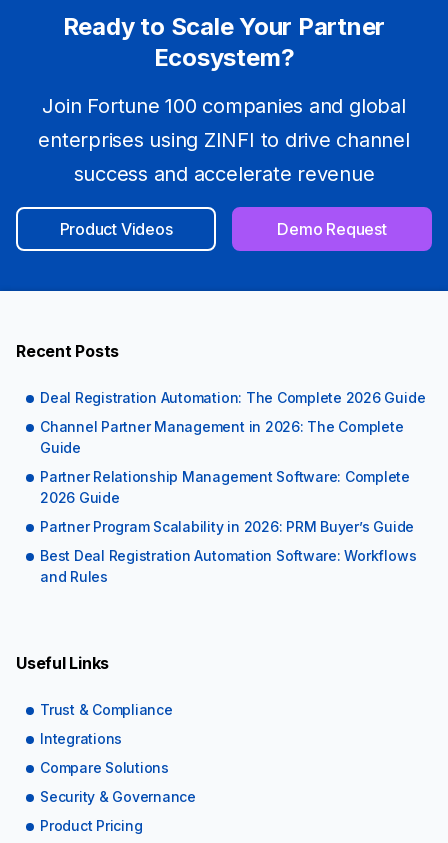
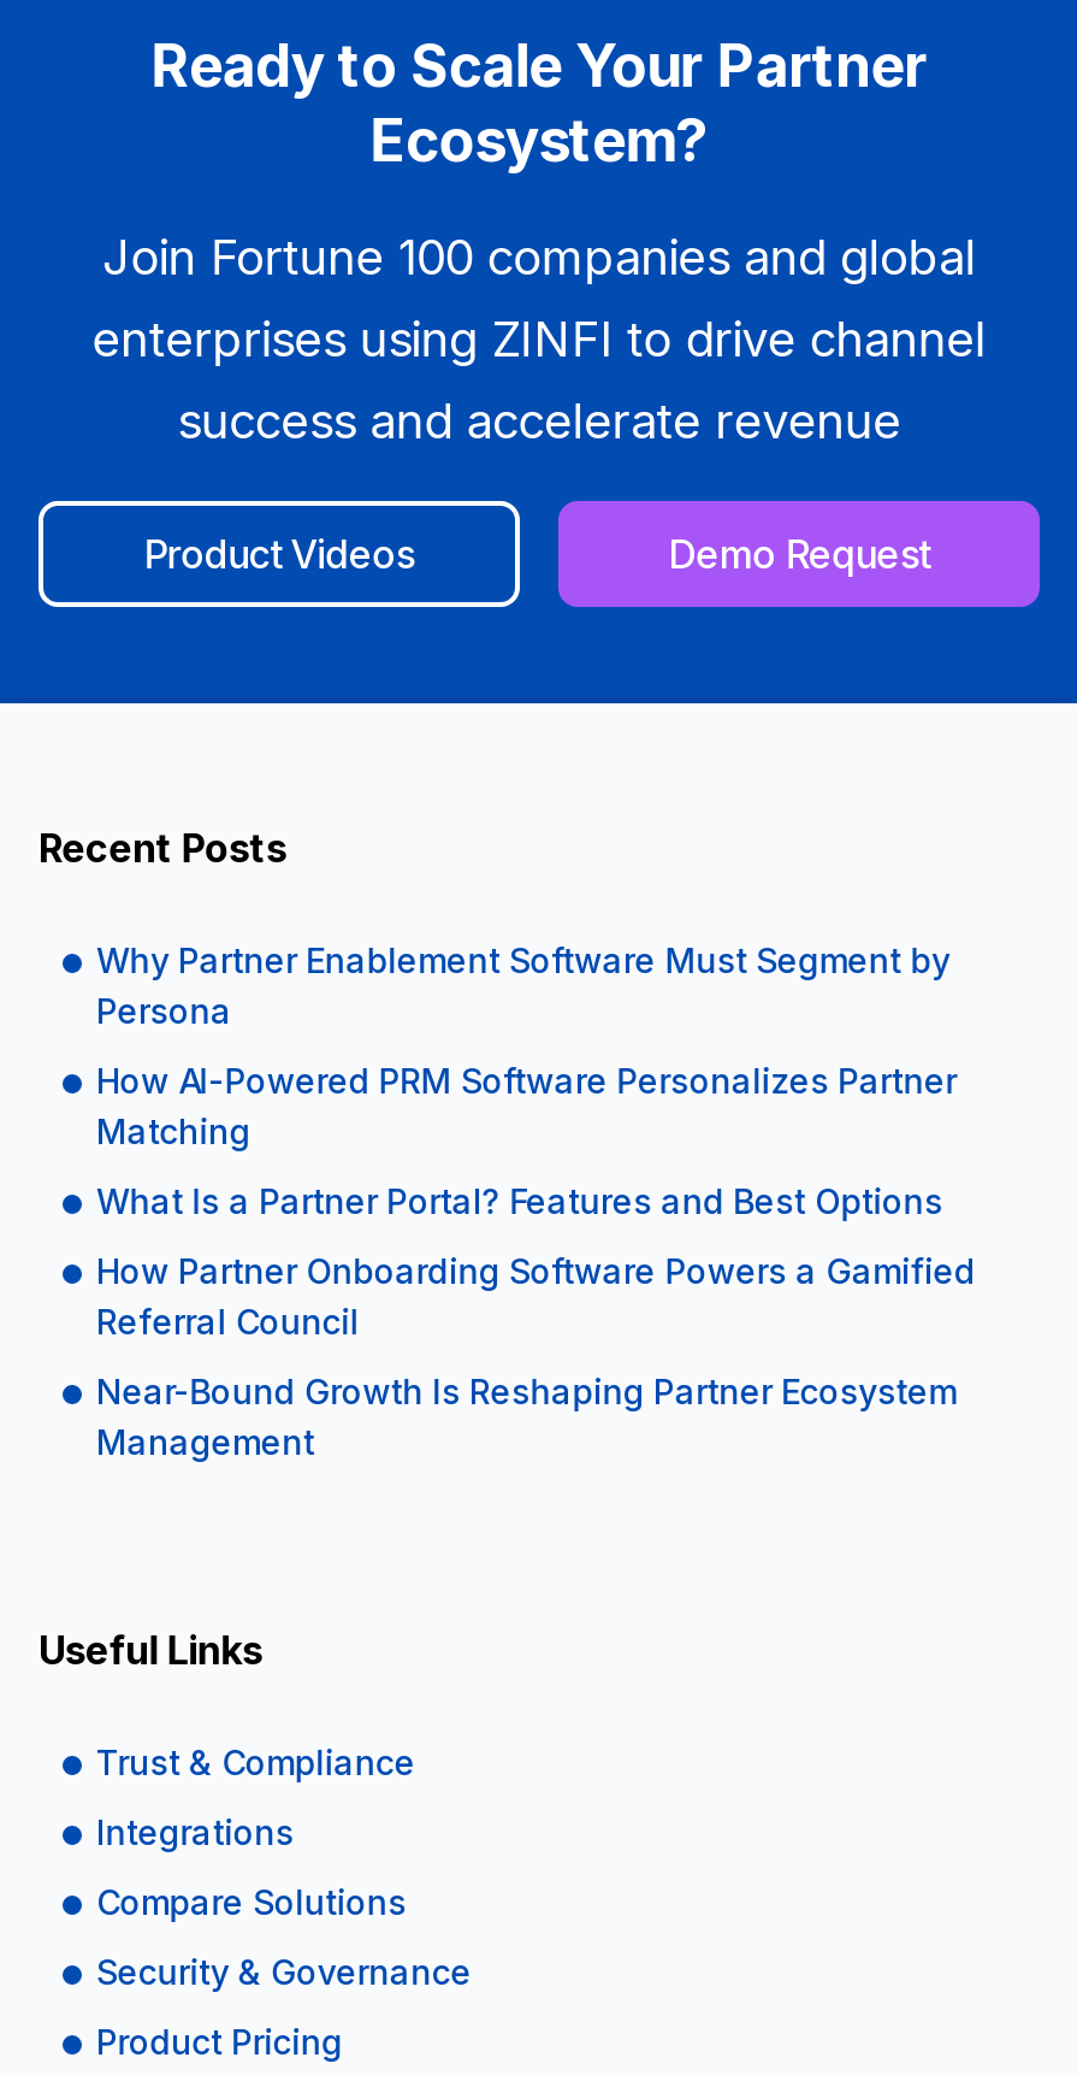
[40,389,425,406] Deal Registration Automation: The Complete 2026 Guide -> [96,939,950,1031] Why Partner Enablement Software Must Segment by | Persona
[40,418,403,456] Channel Partner Management in 2026: The Complete | Guide -> [96,1060,957,1151] How AI-Powered PRM Software Personalizes Partner | Matching
[40,468,410,506] Partner Relationship Management Software: Complete | 2026 Guide -> [96,1180,943,1221] What Is a Partner Portal? Features and Best Options
[40,518,414,535] Partner Program Scalability in 2026: PRM Buyer’s Guide -> [96,1250,975,1342] How Partner Onboarding Software Powers a Gamified | Referral Council
[40,547,416,585] Best Deal Registration Automation Software: Workflows | and Rules -> [96,1370,957,1462] Near-Bound Growth Is Reshaping Partner Ecosystem | Management

